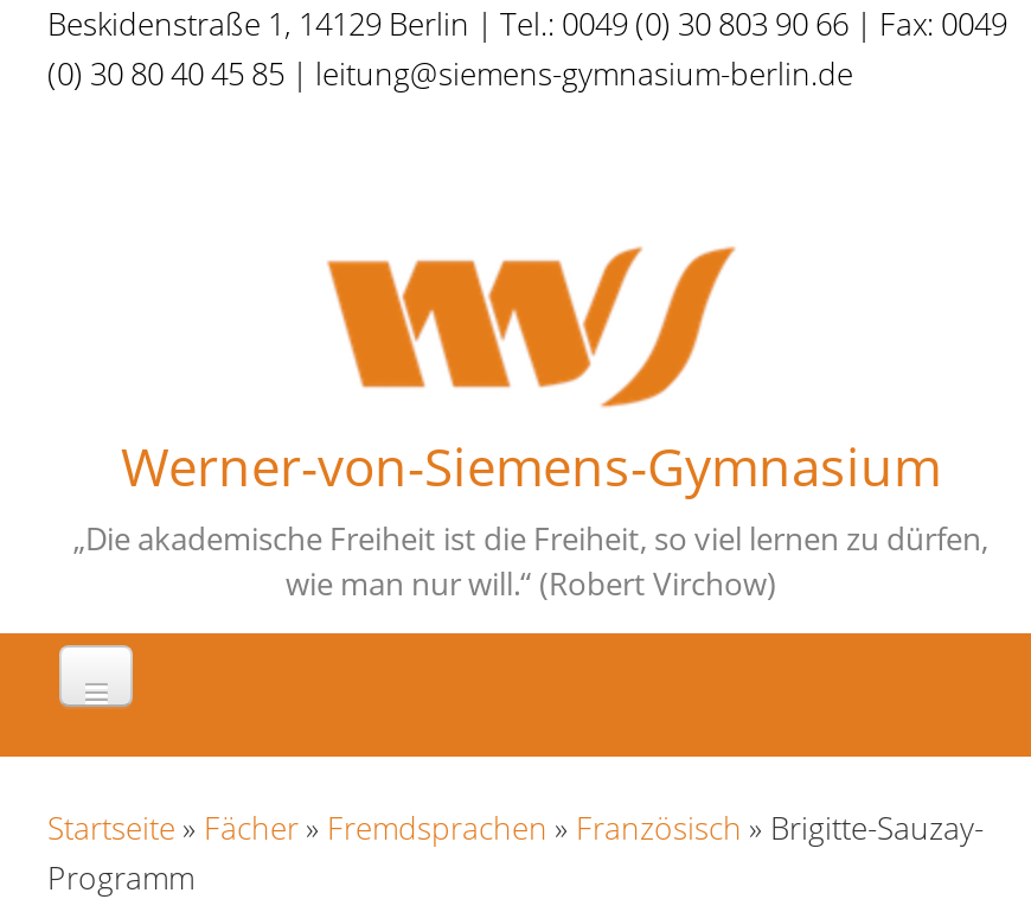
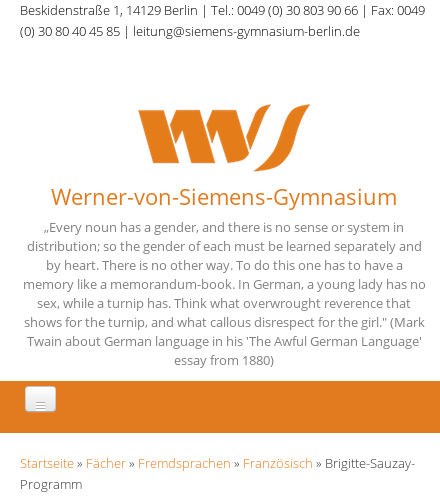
[73,517,988,605] „Die akademische Freiheit ist die Freiheit, so viel lernen zu dürfen, | wie man nur will.“ (Robert Virchow) -> [22,218,425,369] „Every noun has a gender, and there is no sense or system in | distribution; so the gender of each must be learned separately and | by heart. There is no other way. To do this one has to have a | memory like a memorandum-book. In German, a young lady has no | sex, while a turnip has. Think what overwrought reverence that | shows for the turnip, and what callous disrespect for the girl." (Mark | Twain about German language in his 'The Awful German Language' | essay from 1880)

